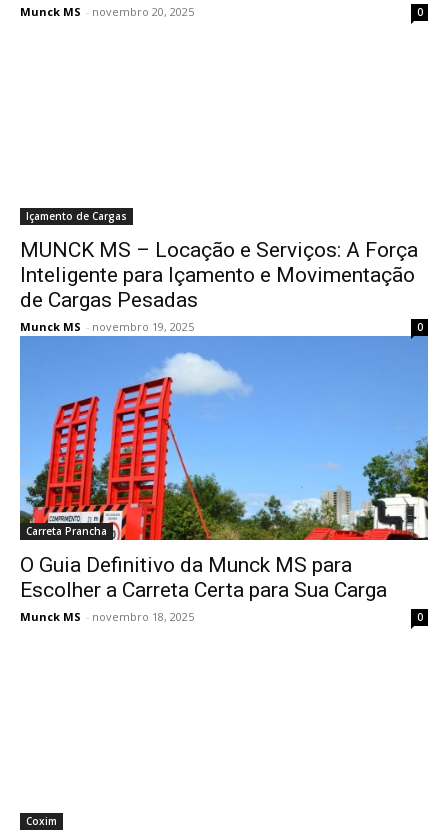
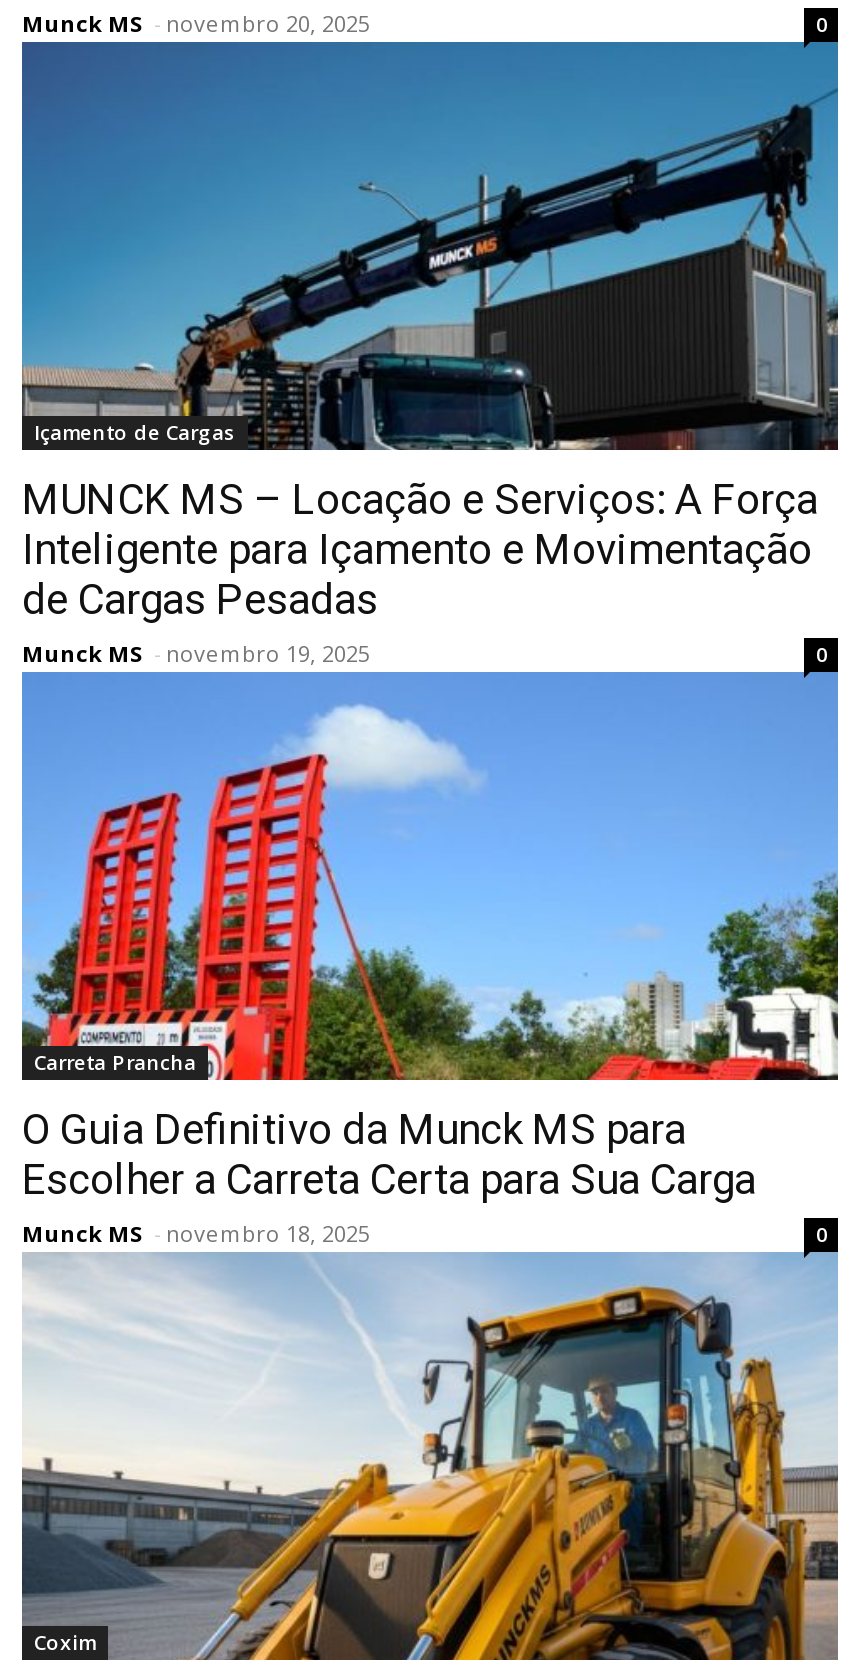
none -> [20,40,840,452] [image]
none -> [20,1250,840,1662] [image]

